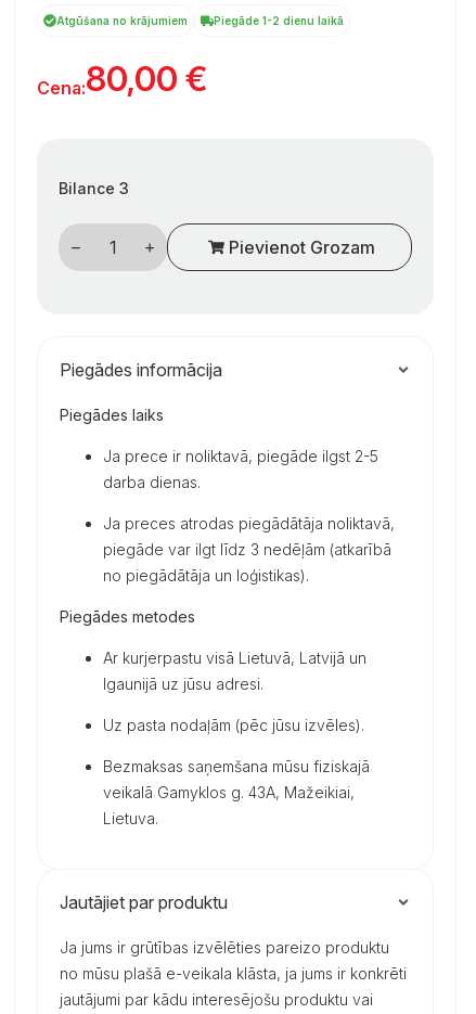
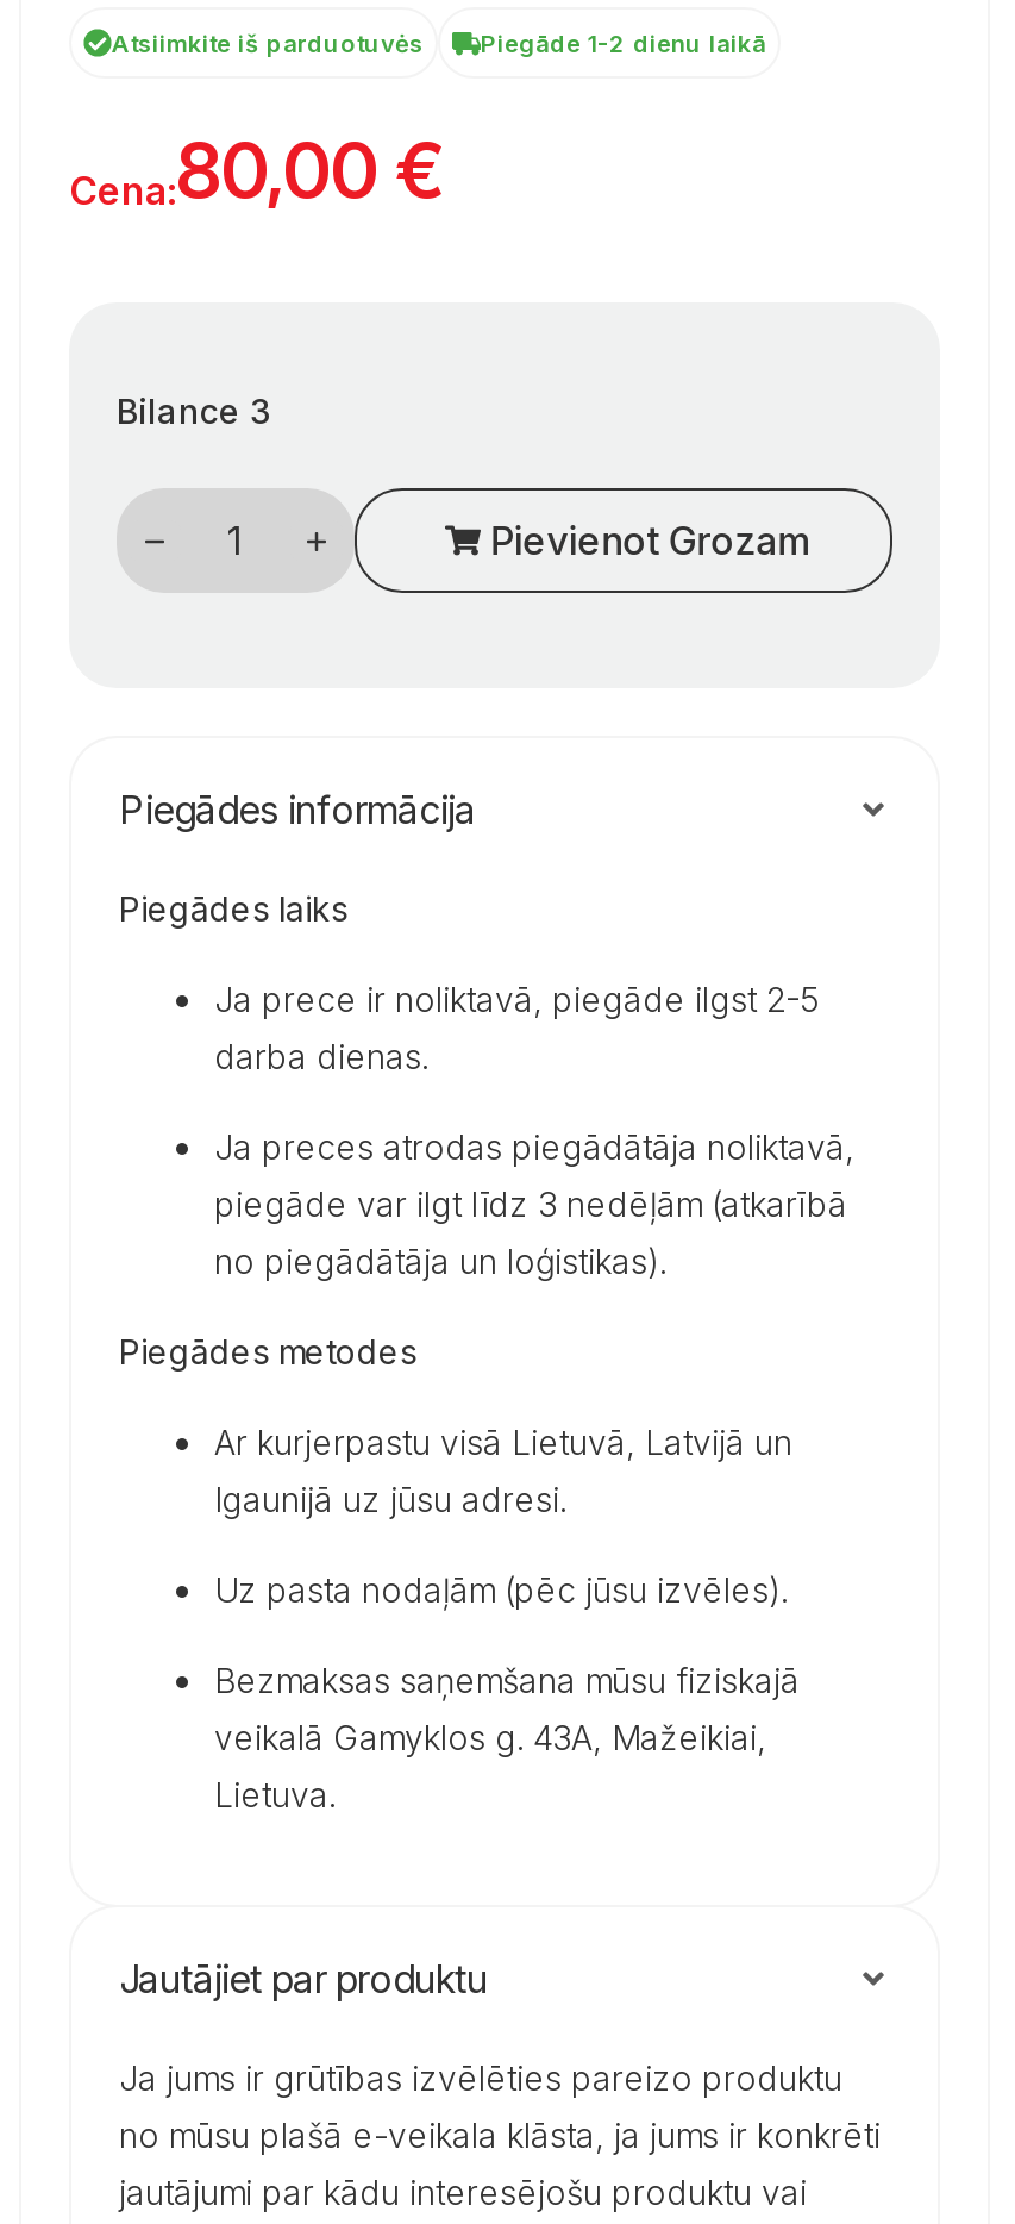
[56,14,188,27] Atgūšana no krājumiem -> [112,29,424,57] Atsiimkite iš parduotuvės

